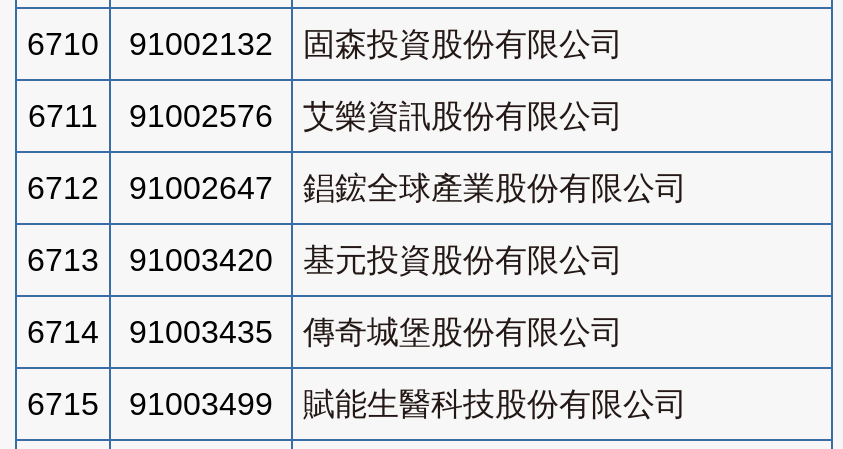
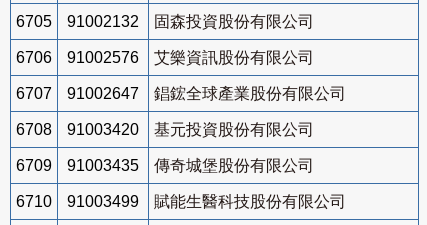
[27,27,623,61] 6710 91002132 固森投資股份有限公司 -> [16,13,314,30] 6705 91002132 固森投資股份有限公司
[28,99,623,133] 6711 91002576 艾樂資訊股份有限公司 -> [16,49,314,66] 6706 91002576 艾樂資訊股份有限公司
[27,171,687,205] 6712 91002647 錩鋐全球產業股份有限公司 -> [16,85,346,102] 6707 91002647 錩鋐全球產業股份有限公司
[27,243,623,277] 6713 91003420 基元投資股份有限公司 -> [16,121,314,138] 6708 91003420 基元投資股份有限公司
[27,315,623,349] 6714 91003435 傳奇城堡股份有限公司 -> [16,157,314,174] 6709 91003435 傳奇城堡股份有限公司
[27,387,687,421] 6715 91003499 賦能生醫科技股份有限公司 -> [16,193,346,210] 6710 91003499 賦能生醫科技股份有限公司

